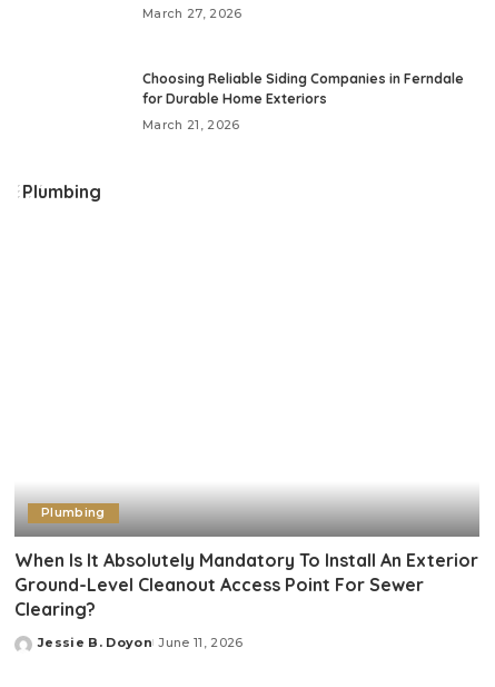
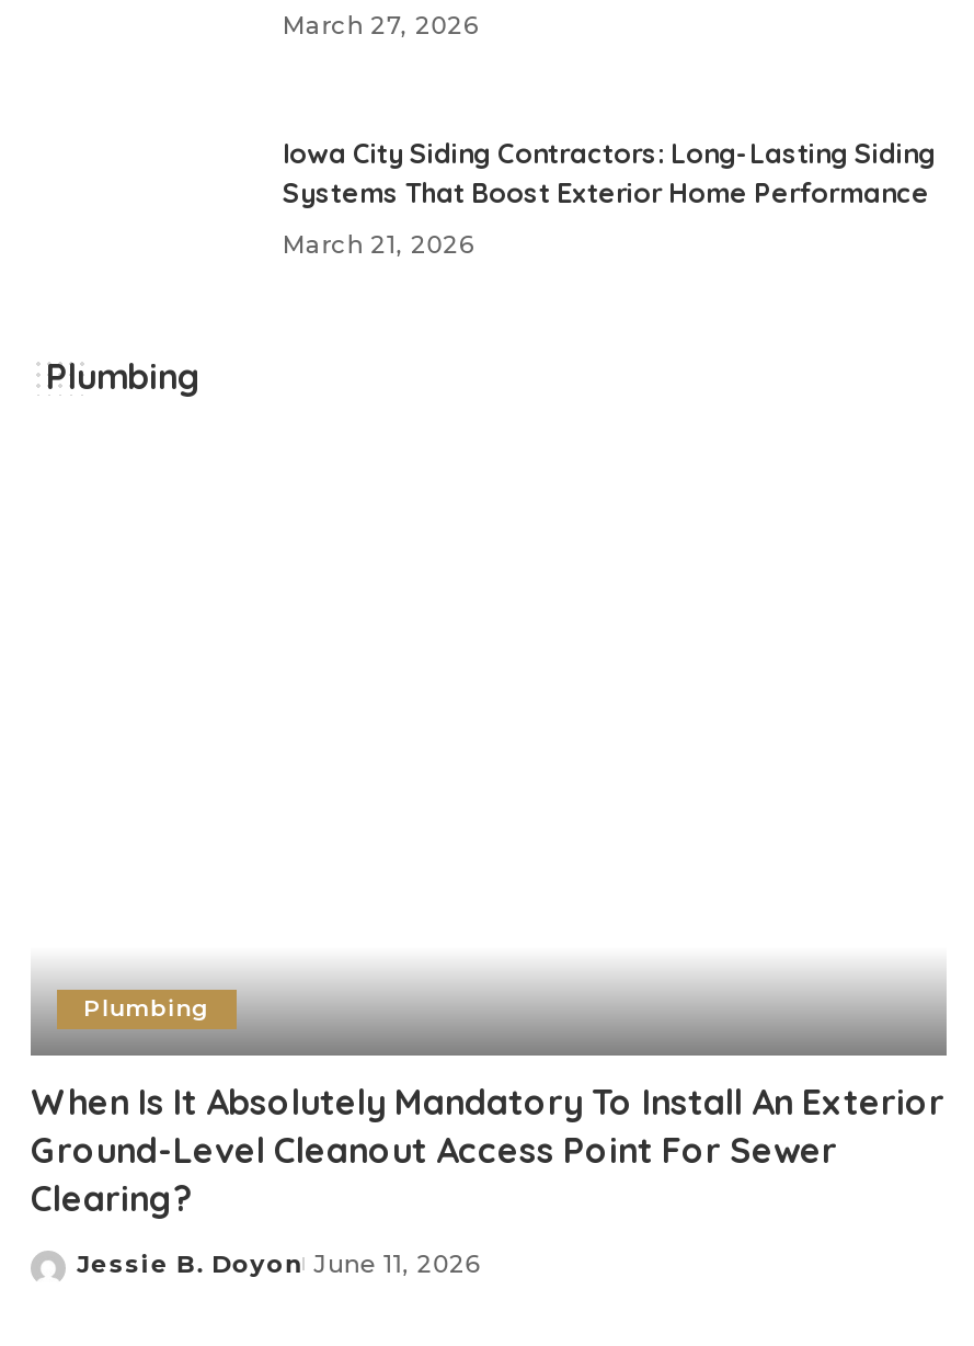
[142,70,464,107] Choosing Reliable Siding Companies in Ferndale | for Durable Home Exteriors -> [283,137,936,210] Iowa City Siding Contractors: Long-Lasting Siding | Systems That Boost Exterior Home Performance

